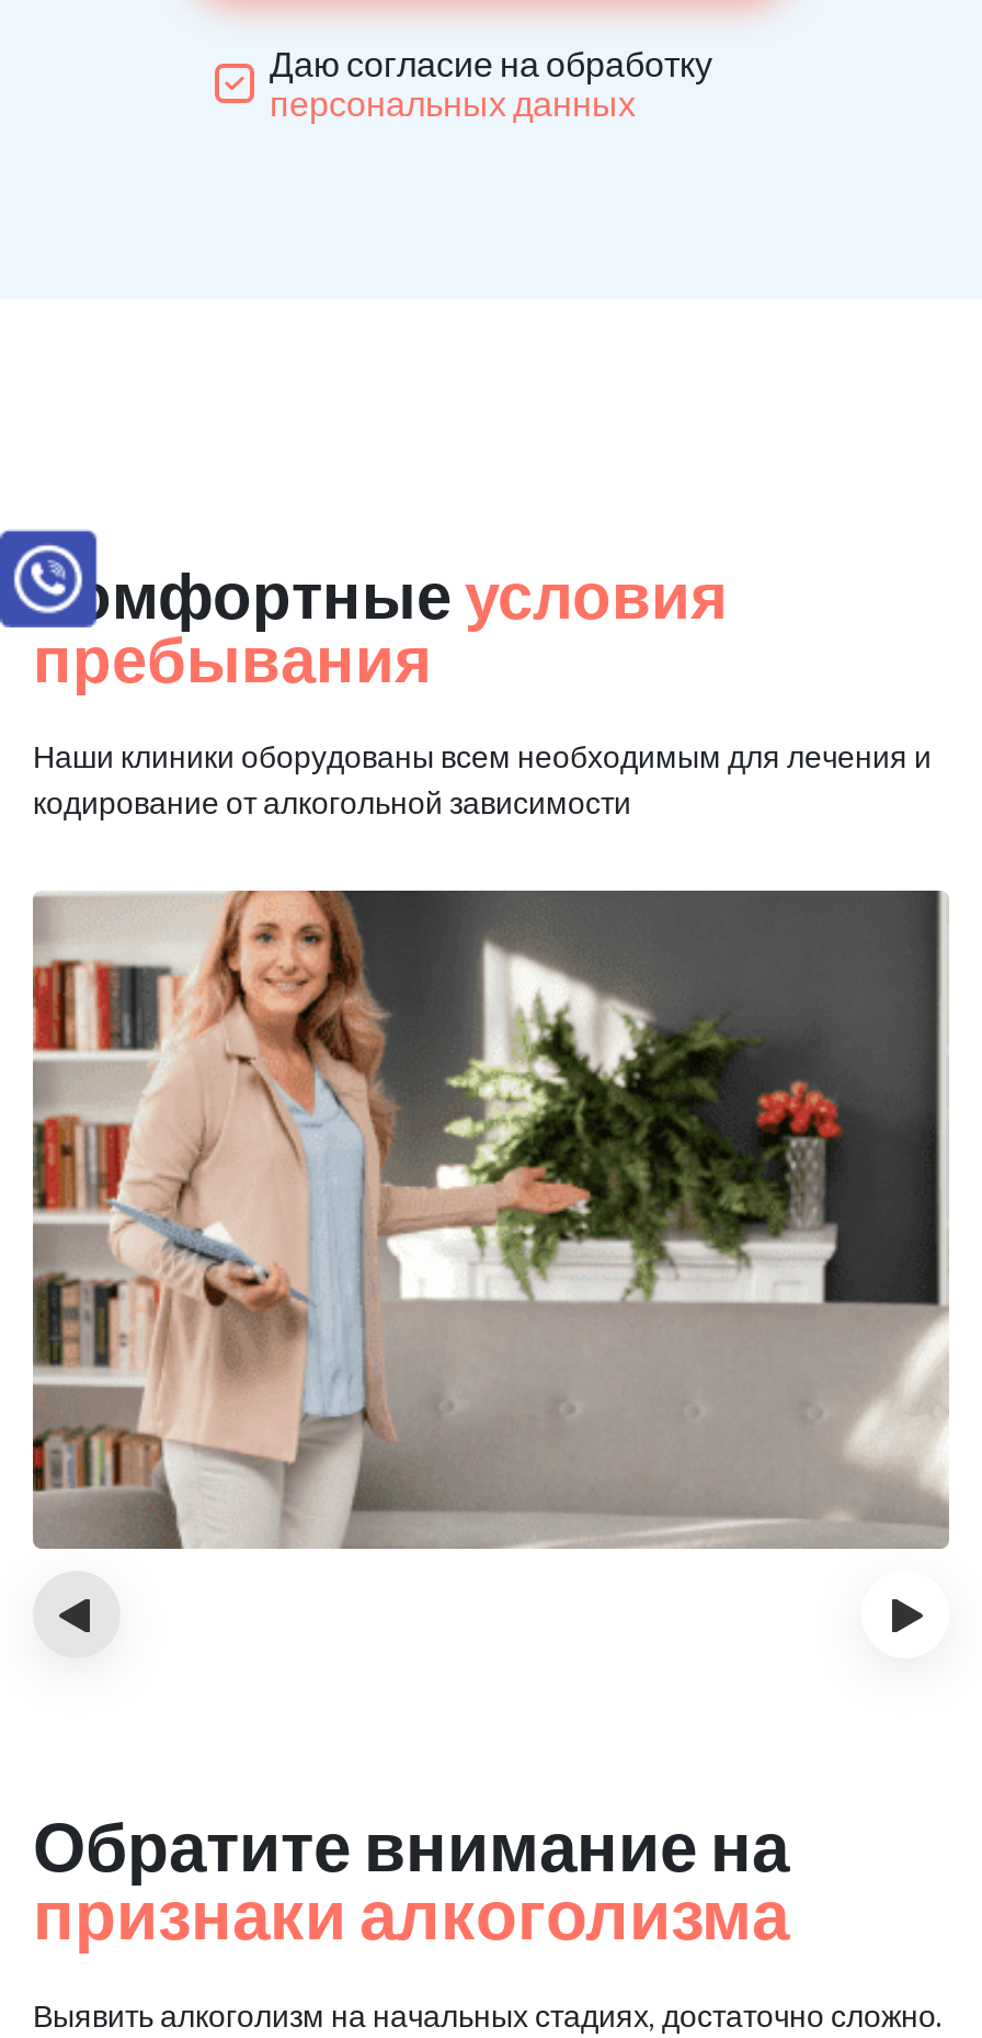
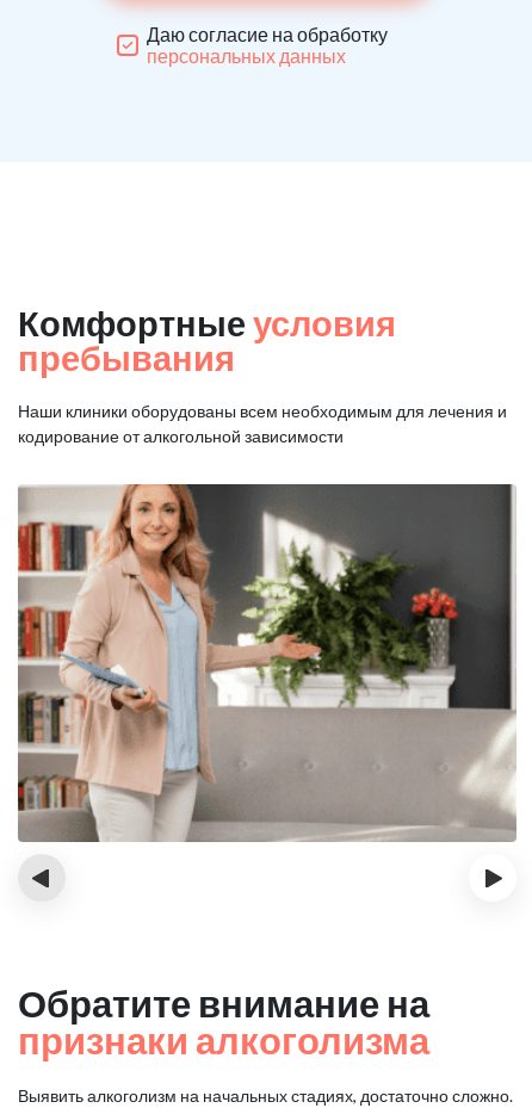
[7,529,99,630] [image] -> [4,289,52,341] [image]

